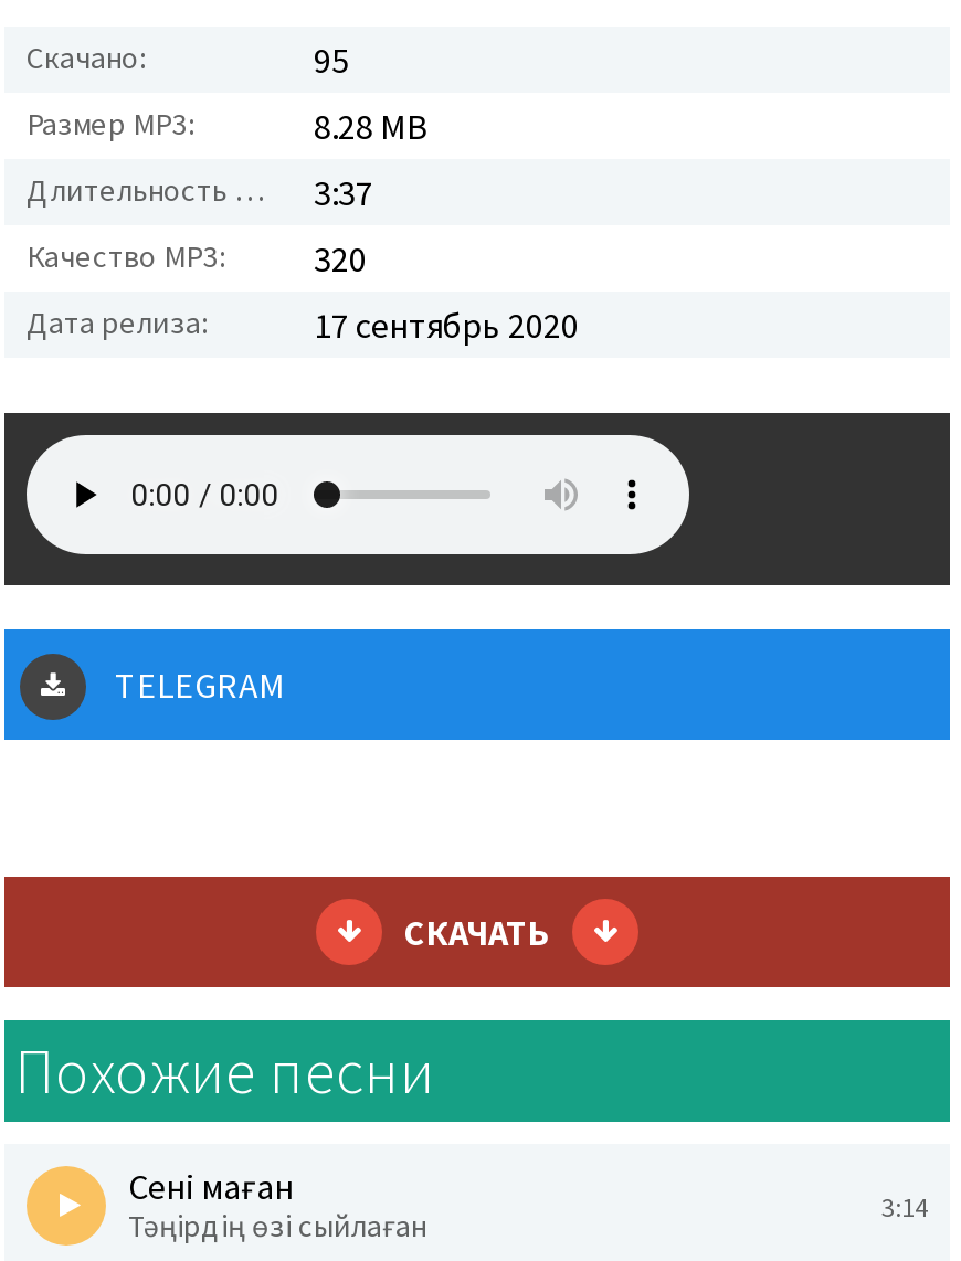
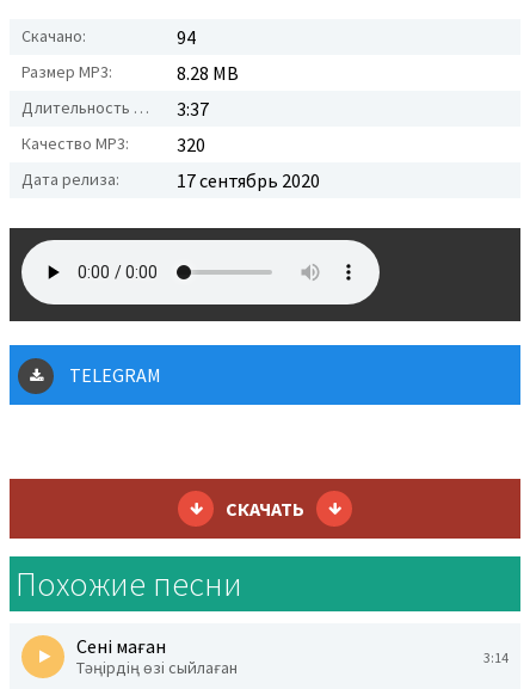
[314,38,349,82] 95 -> [177,25,196,49] 94

